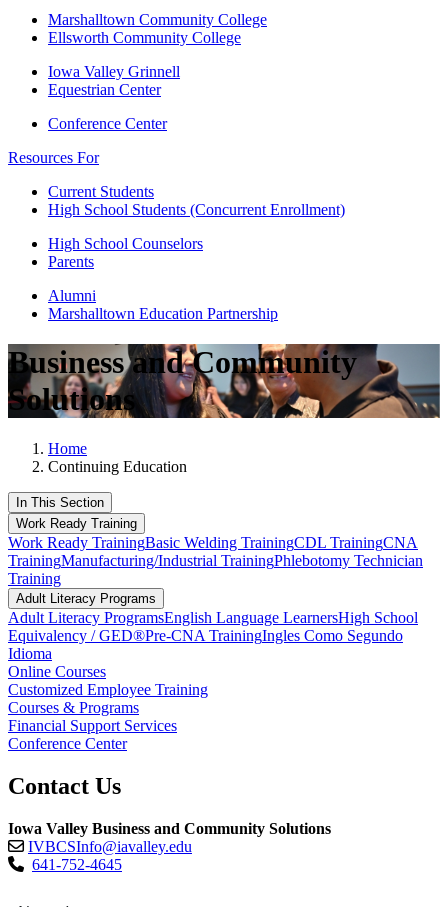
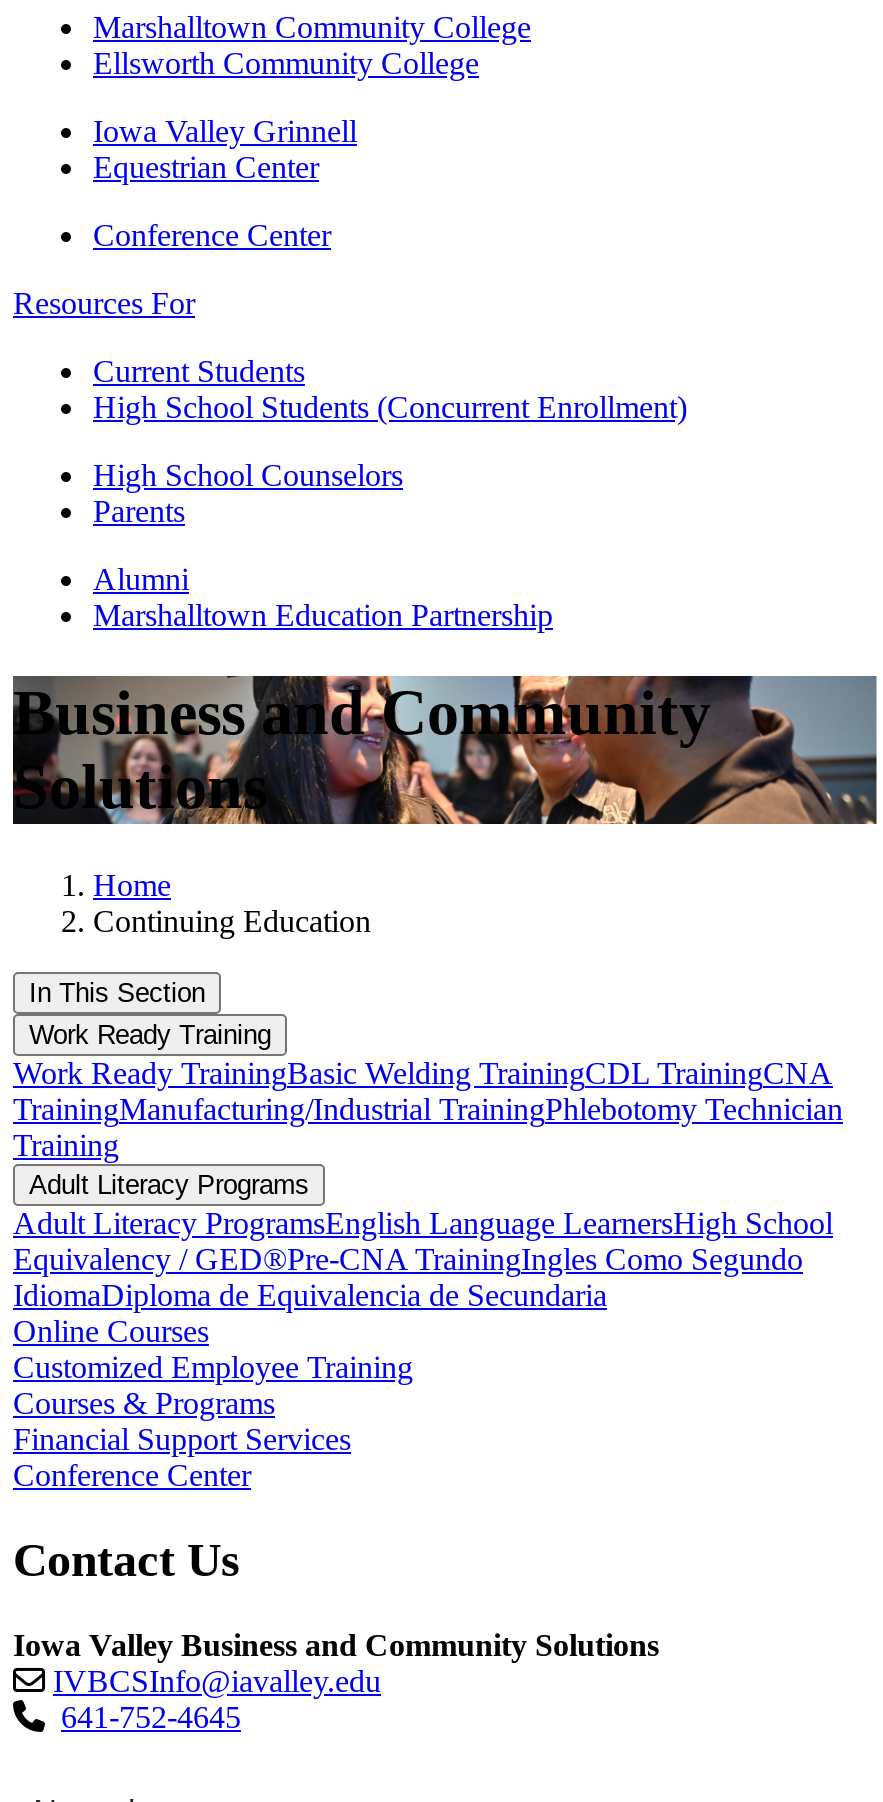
[8,645,52,662] Idioma -> [13,1278,607,1312] IdiomaDiploma de Equivalencia de Secundaria

